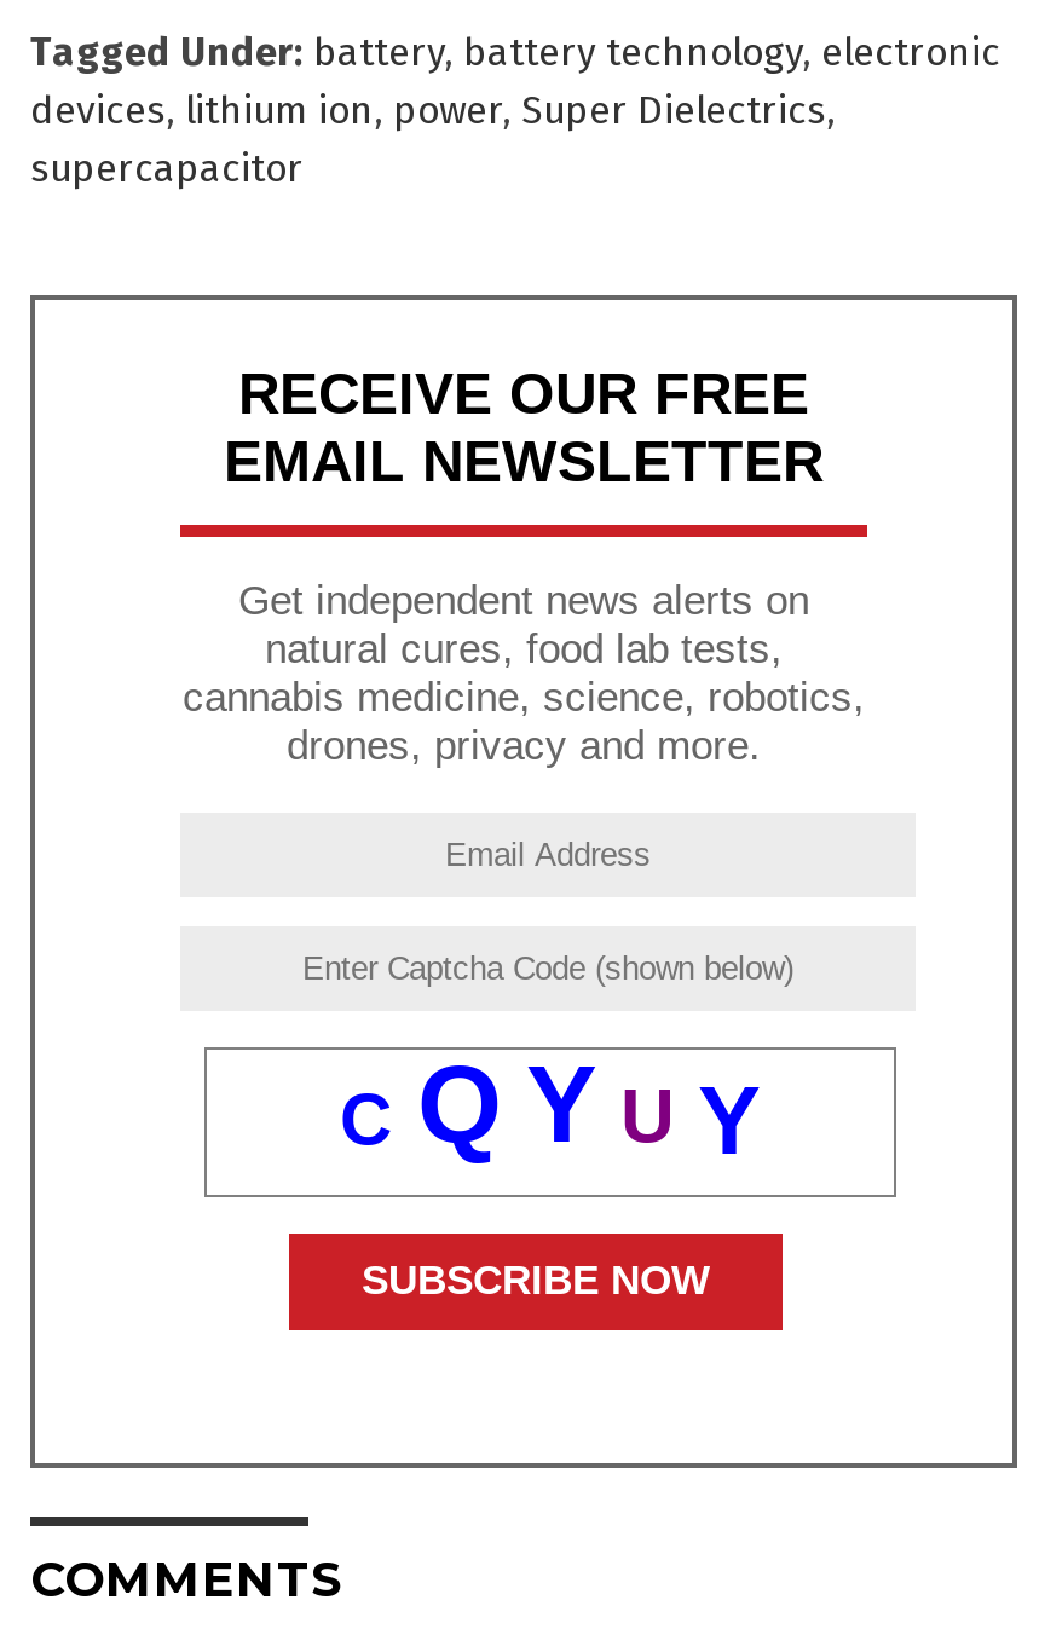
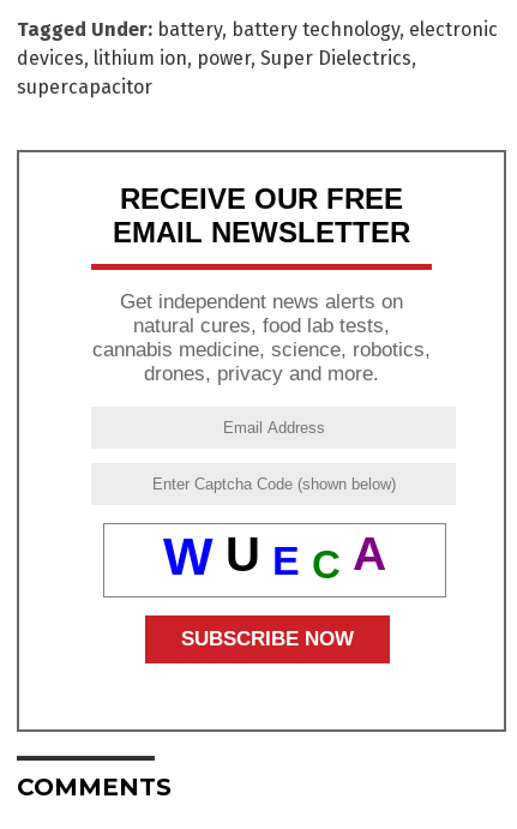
[340,1042,761,1173] C Q Y U Y -> [163,527,386,587] W U E C A

